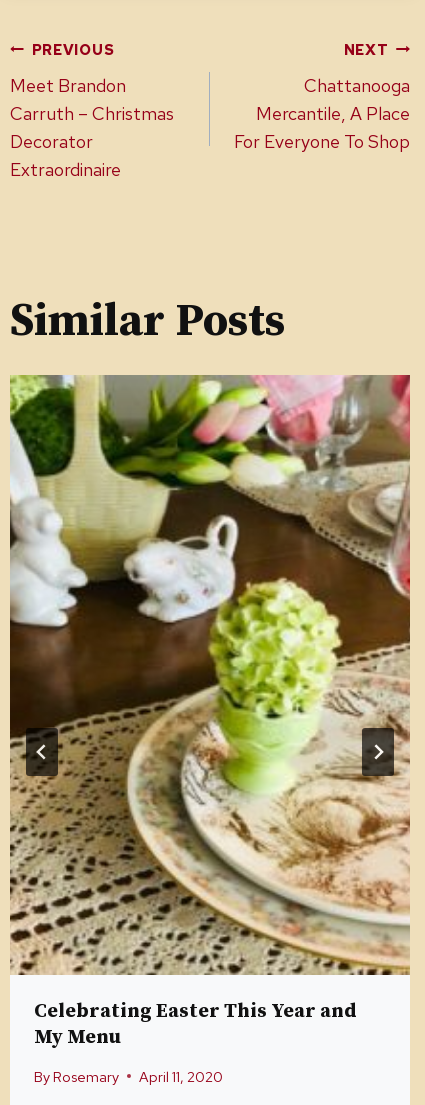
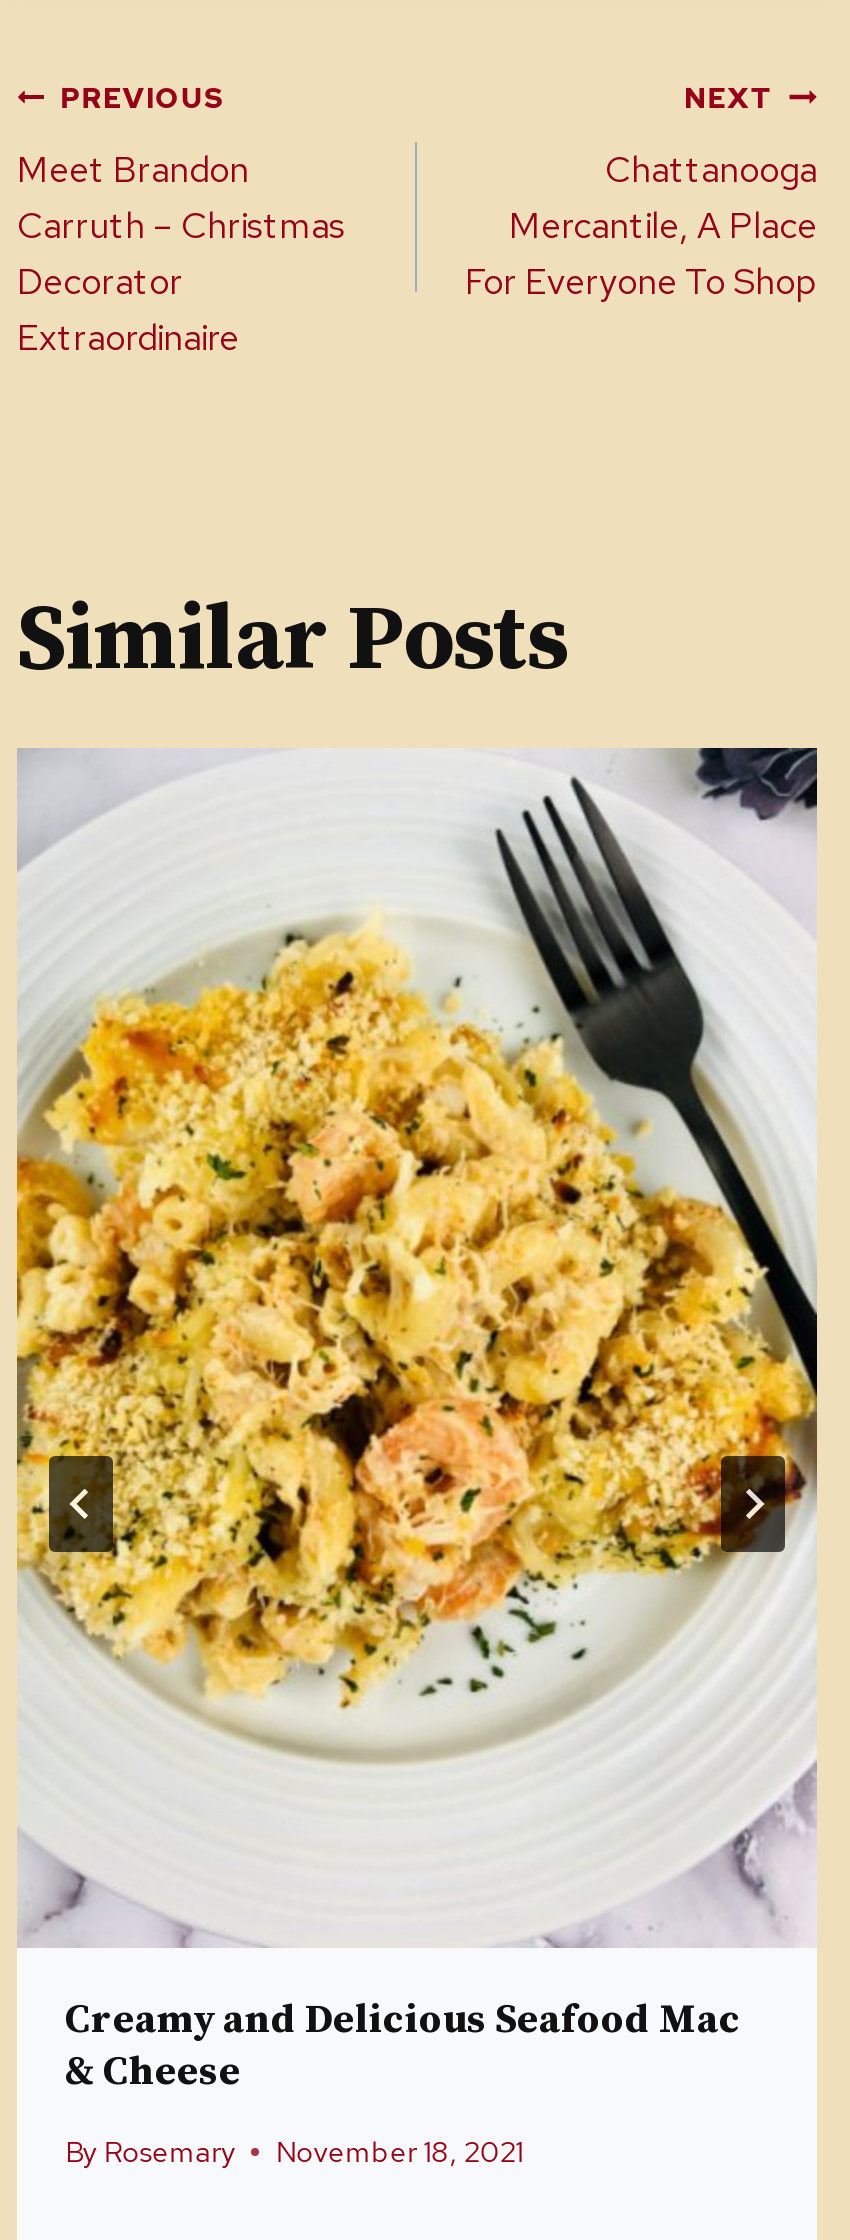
[9,374,411,1049] [image] | Celebrating Easter This Year and | My Menu -> [15,747,819,2098] [image] | Creamy and Delicious Seafood Mac | & Cheese
[34,1067,223,1086] By Rosemary April 11, 2020 -> [65,2133,523,2171] By Rosemary November 18, 2021

